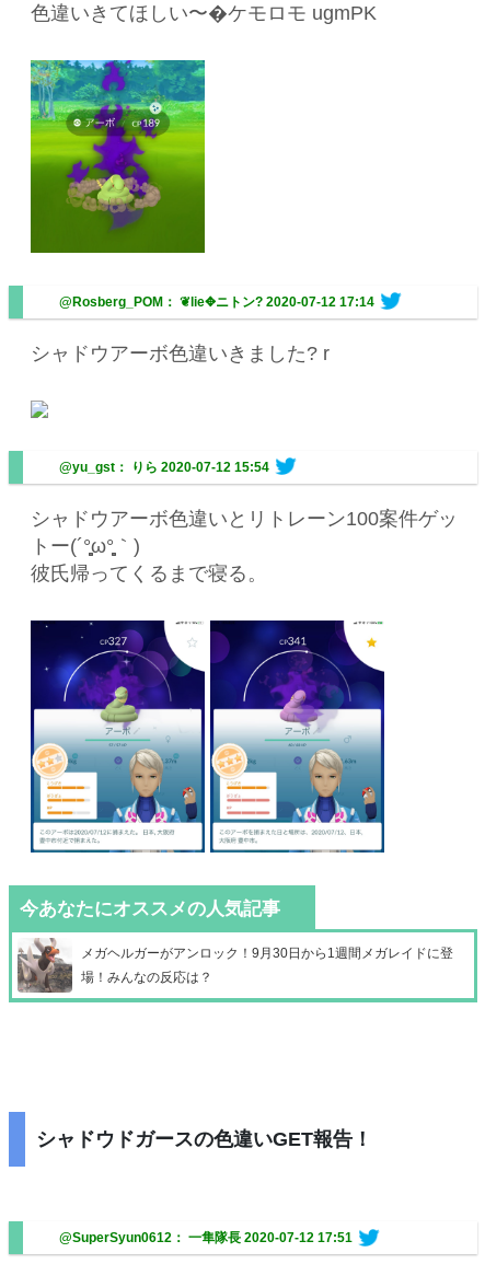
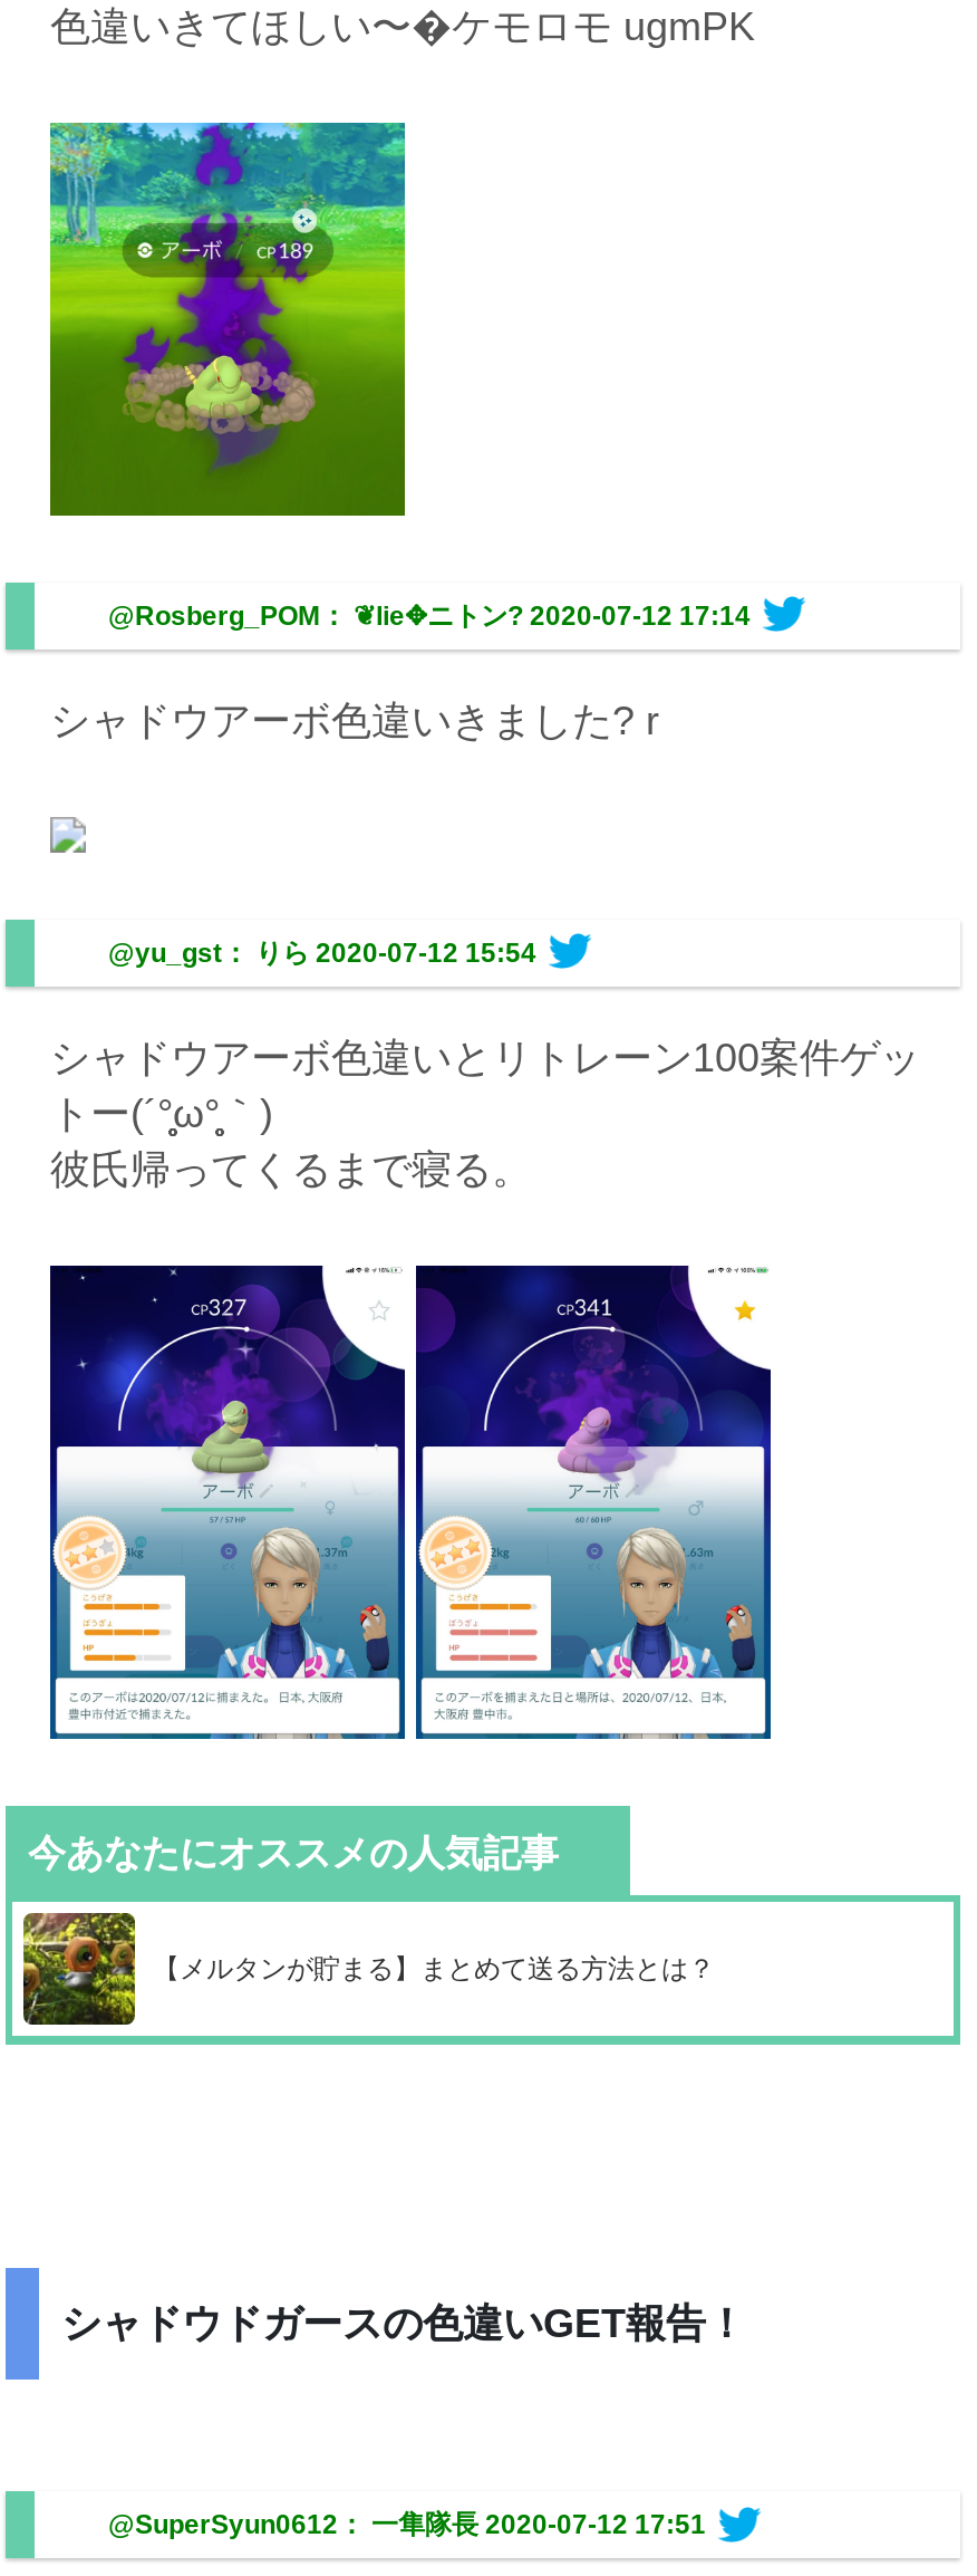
[18,938,453,993] [image] | メガヘルガーがアンロック！9月30日から1週間メガレイドに登 | 場！みんなの反応は？ -> [21,1911,715,2025] [image] | 【メルタンが貯まる】まとめて送る方法とは？

